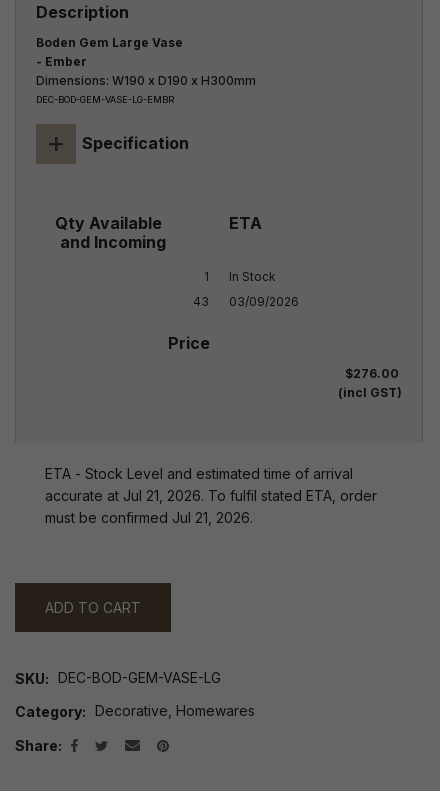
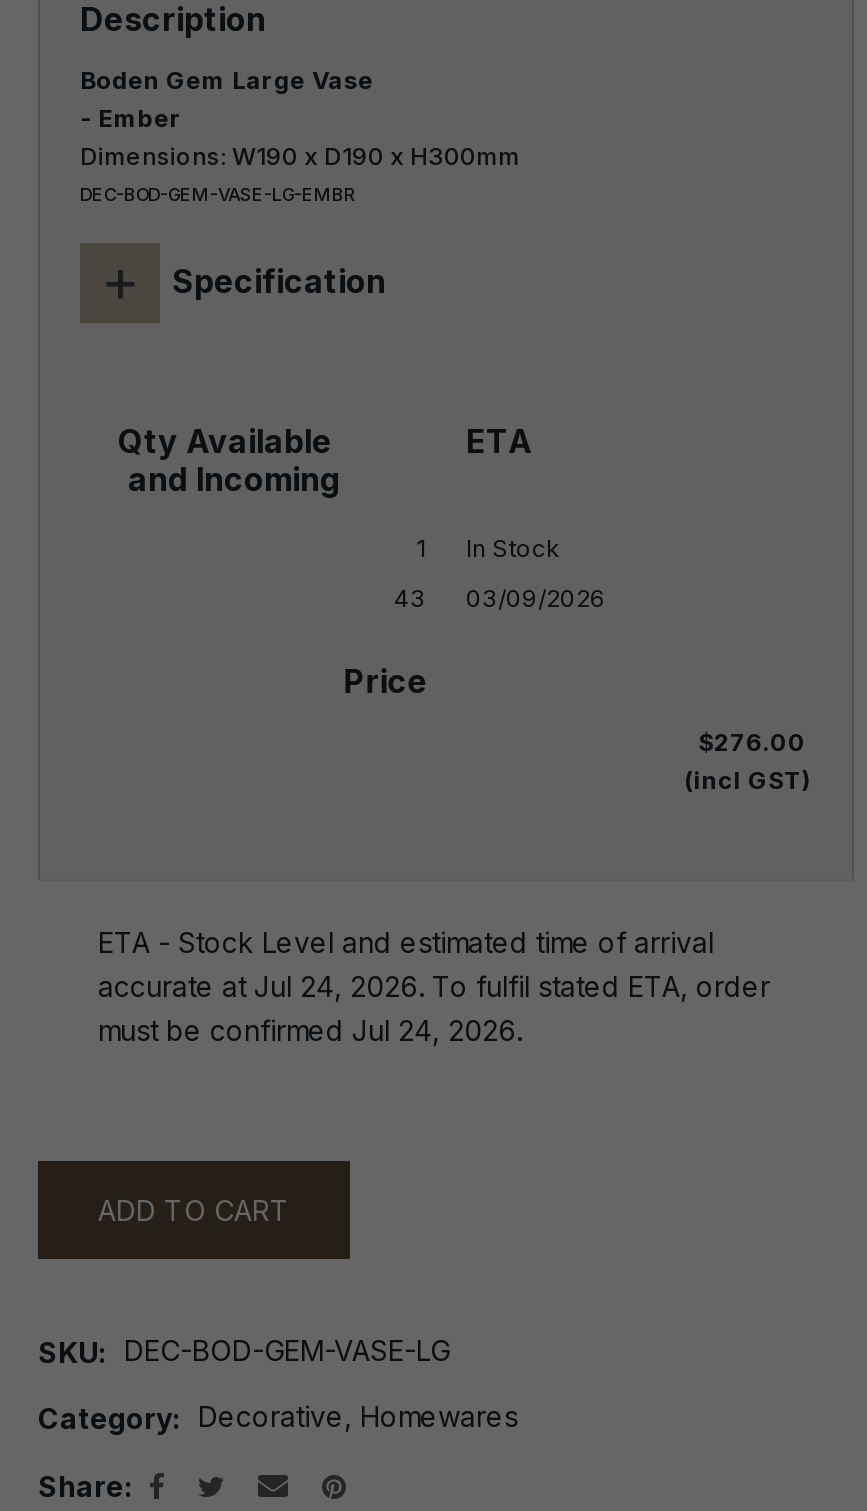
[45,487,377,504] accurate at Jul 21, 2026. To fulfil stated ETA, order -> [98,969,770,1003] accurate at Jul 24, 2026. To fulfil stated ETA, order
[45,509,253,526] must be confirmed Jul 21, 2026. -> [98,1013,522,1047] must be confirmed Jul 24, 2026.

